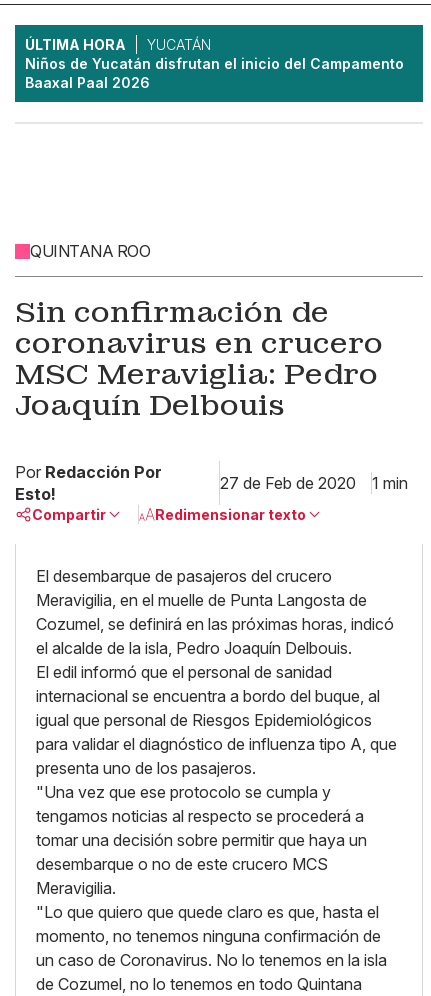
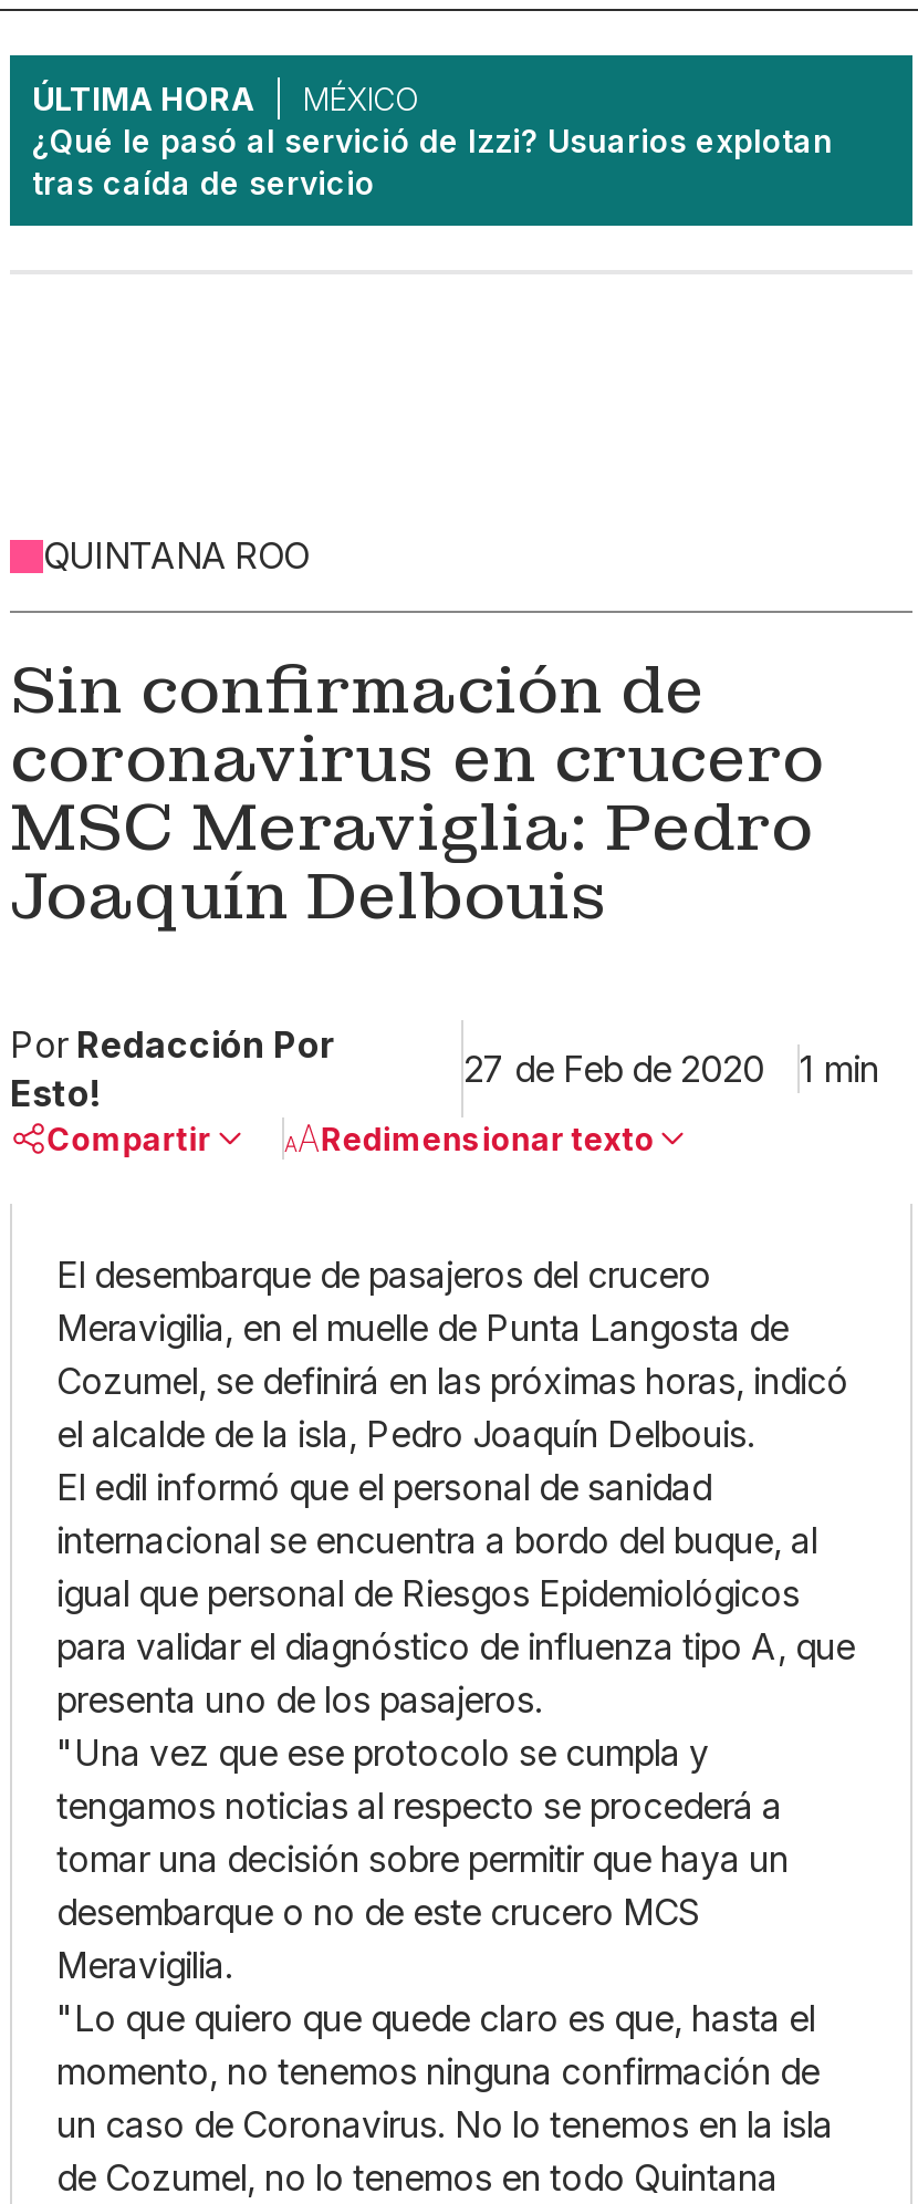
[25,36,404,91] YUCATÁN | Niños de Yucatán disfrutan el inicio del Campamento | Baaxal Paal 2026 -> [32,80,833,201] MÉXICO | ¿Qué le pasó al servició de Izzi? Usuarios explotan | tras caída de servicio

